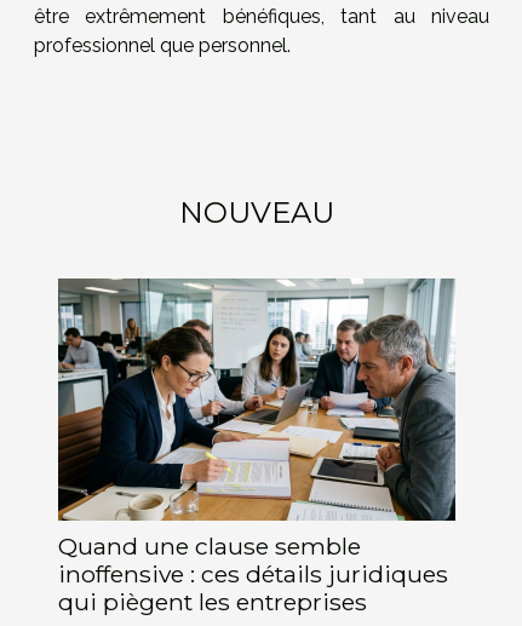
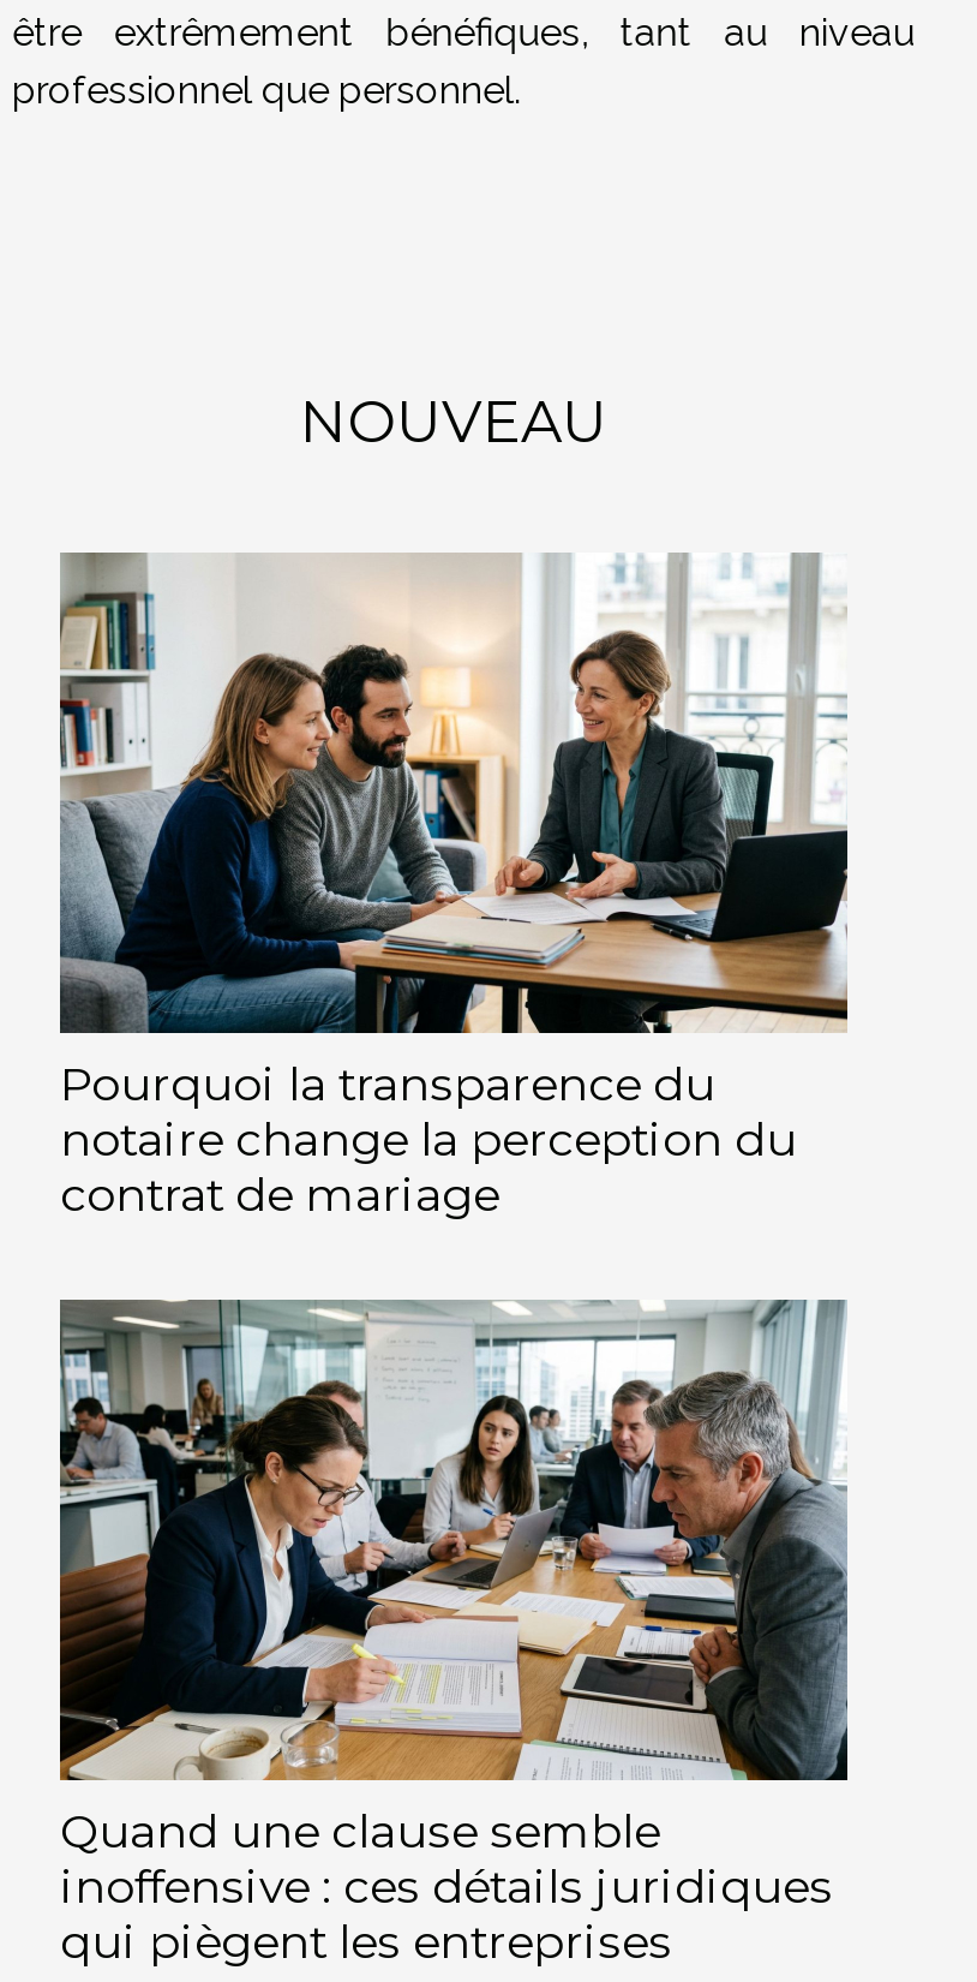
none -> [58,553,850,1223] [image] | Pourquoi la transparence du | notaire change la perception du | contrat de mariage

